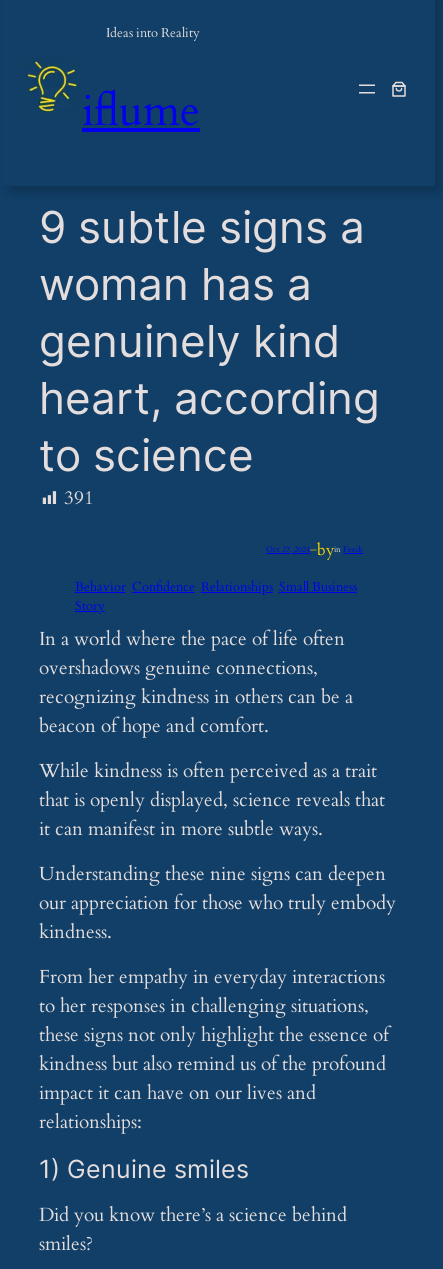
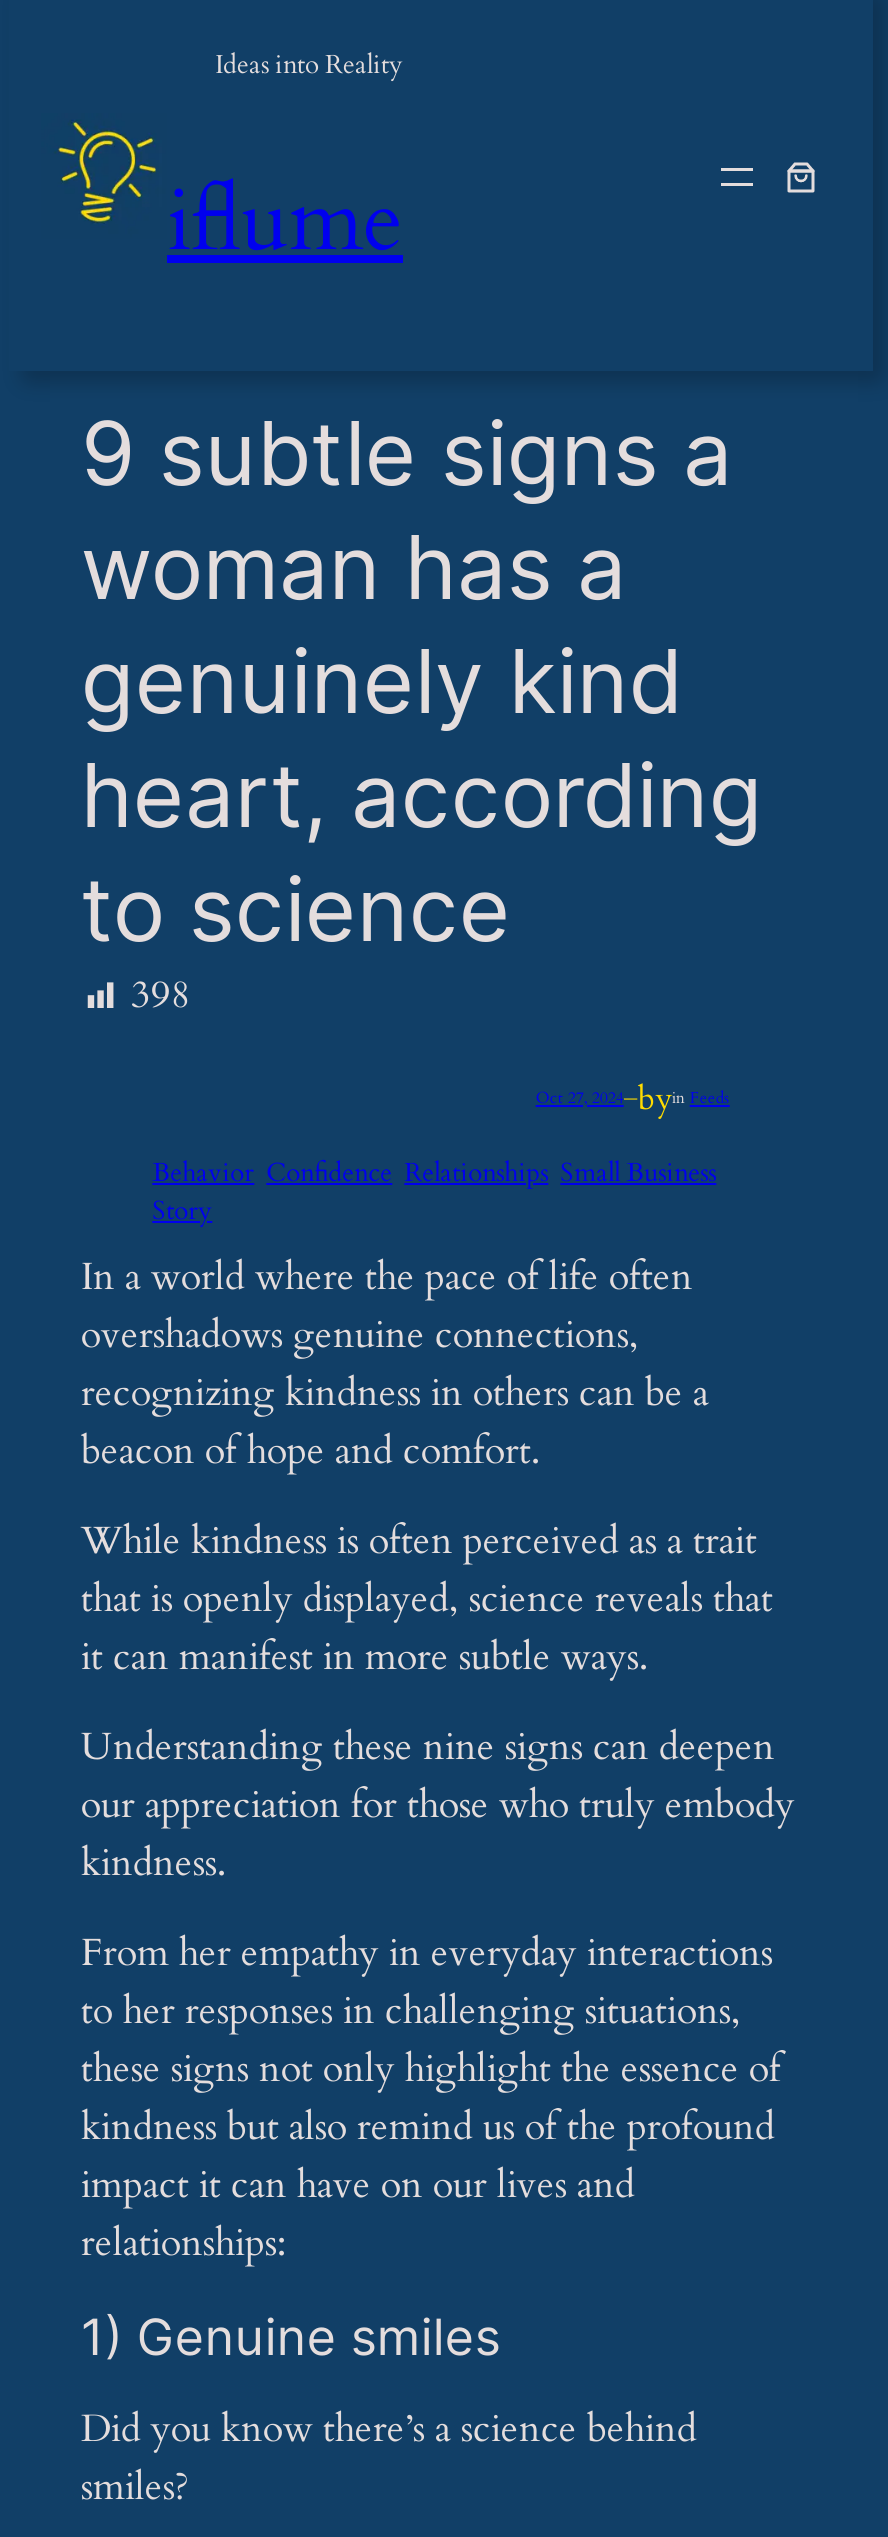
[64,485,94,511] 391 -> [131,970,191,1022] 398

